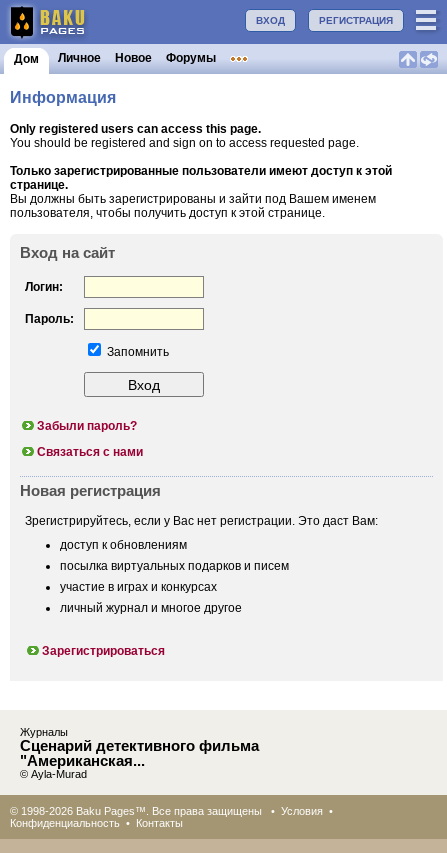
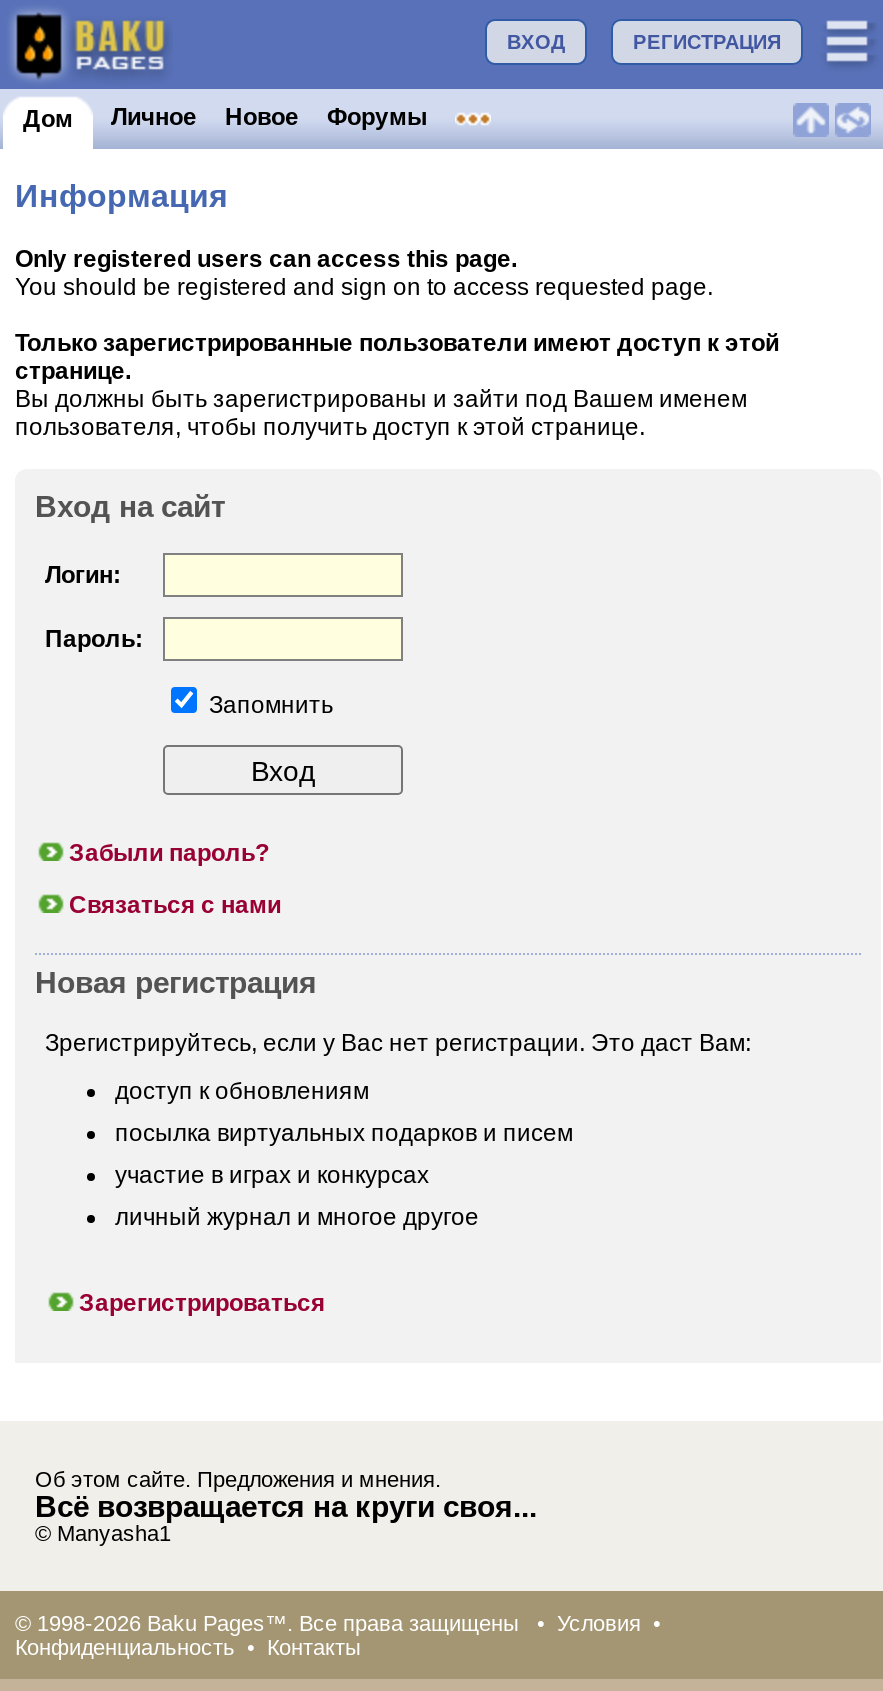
[20,725,259,779] Журналы | Сценарий детективного фильма | "Американская... | © Ayla-Murad -> [35,1467,537,1545] Об этом сайте. Предложения и мнения. | Всё возвращается на круги своя... | © Manyasha1

